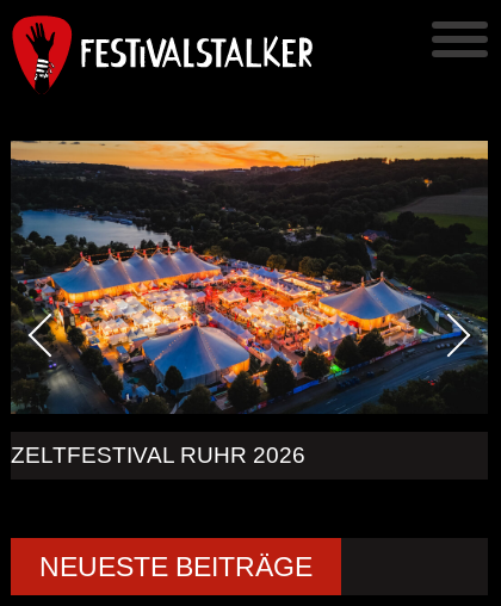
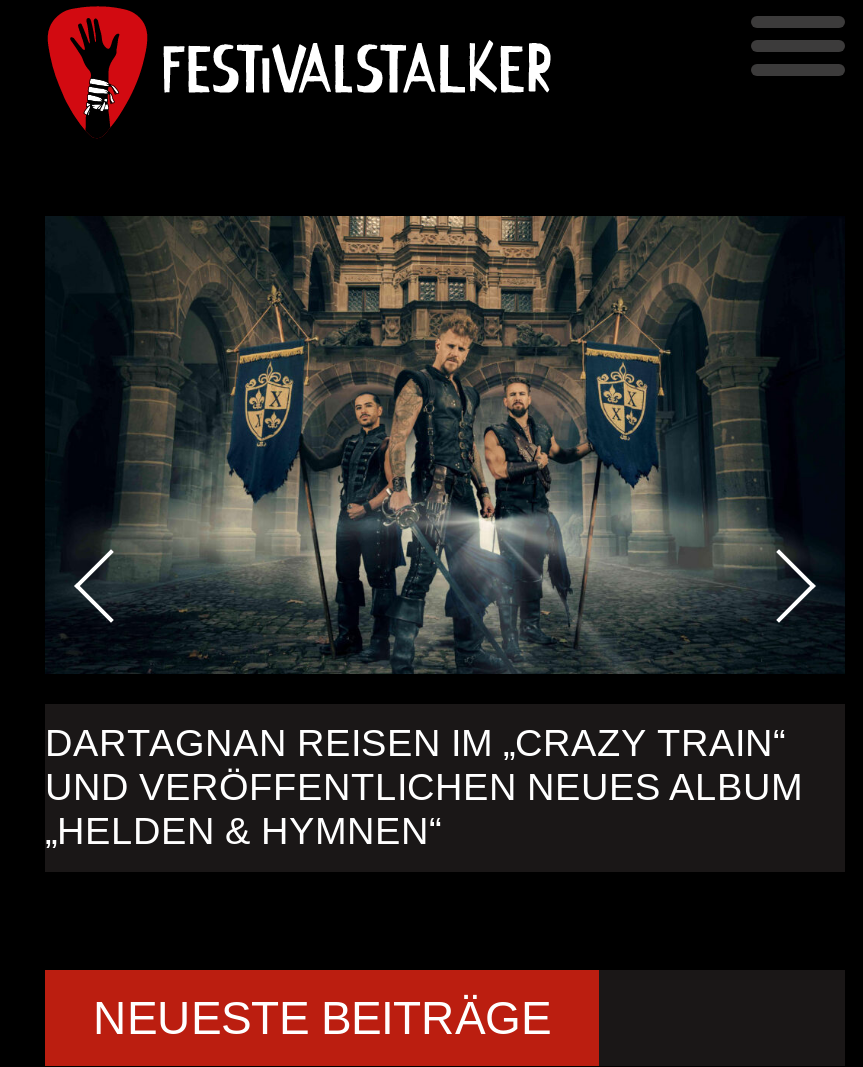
[10,140,489,381] [image] -> [47,214,843,674] [image]
[11,442,305,467] ZELTFESTIVAL RUHR 2026 -> [45,721,803,851] DARTAGNAN REISEN IM „CRAZY TRAIN“ | UND VERÖFFENTLICHEN NEUES ALBUM | „HELDEN & HYMNEN“

